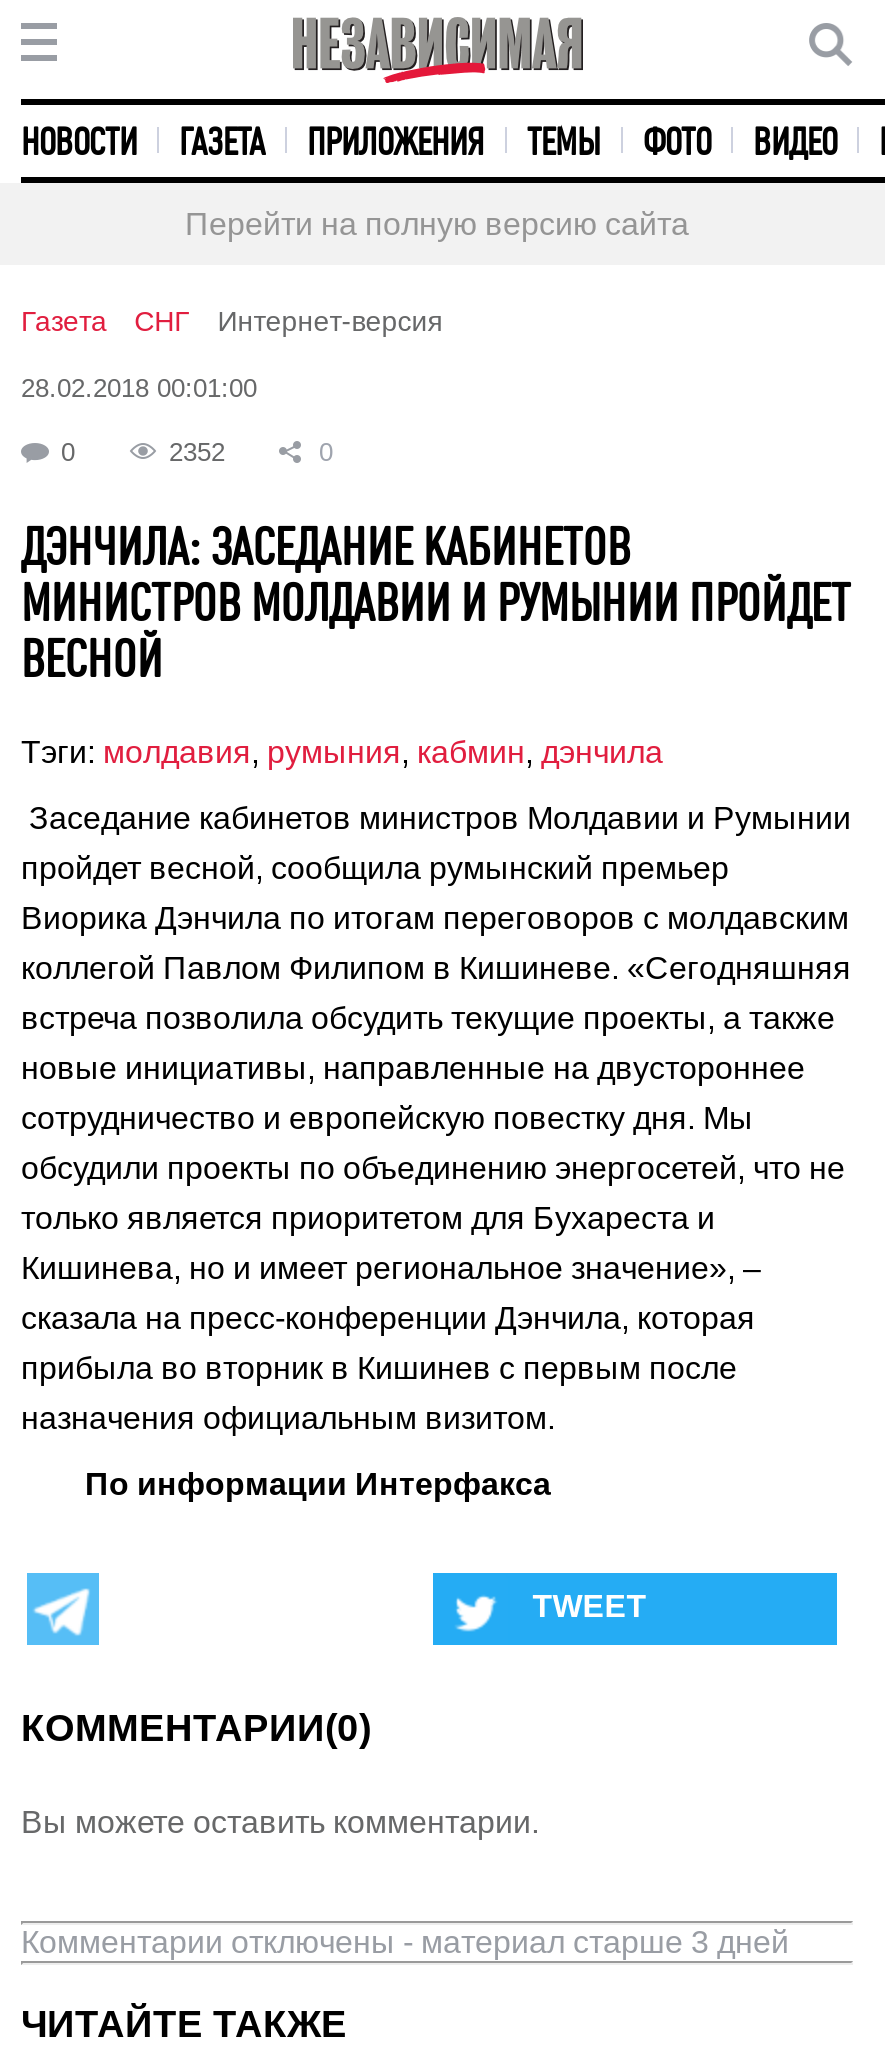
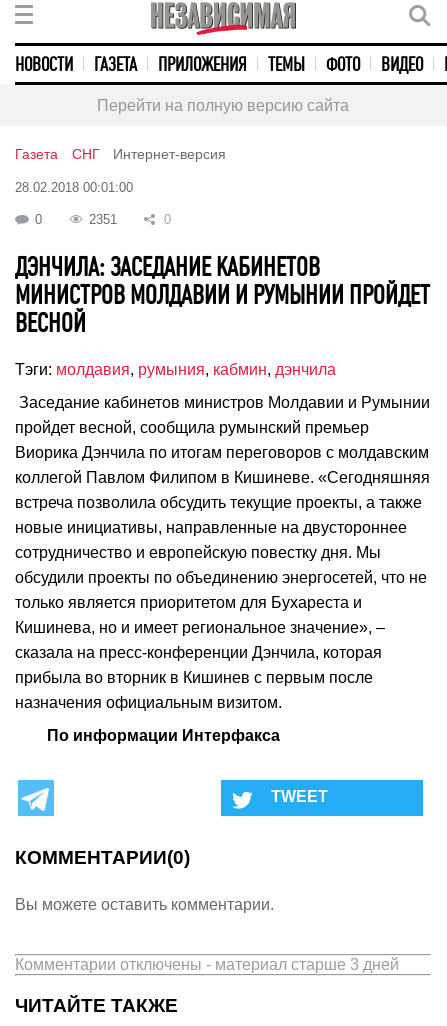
[169,438,225,468] 2352 -> [89,212,117,227] 2351

